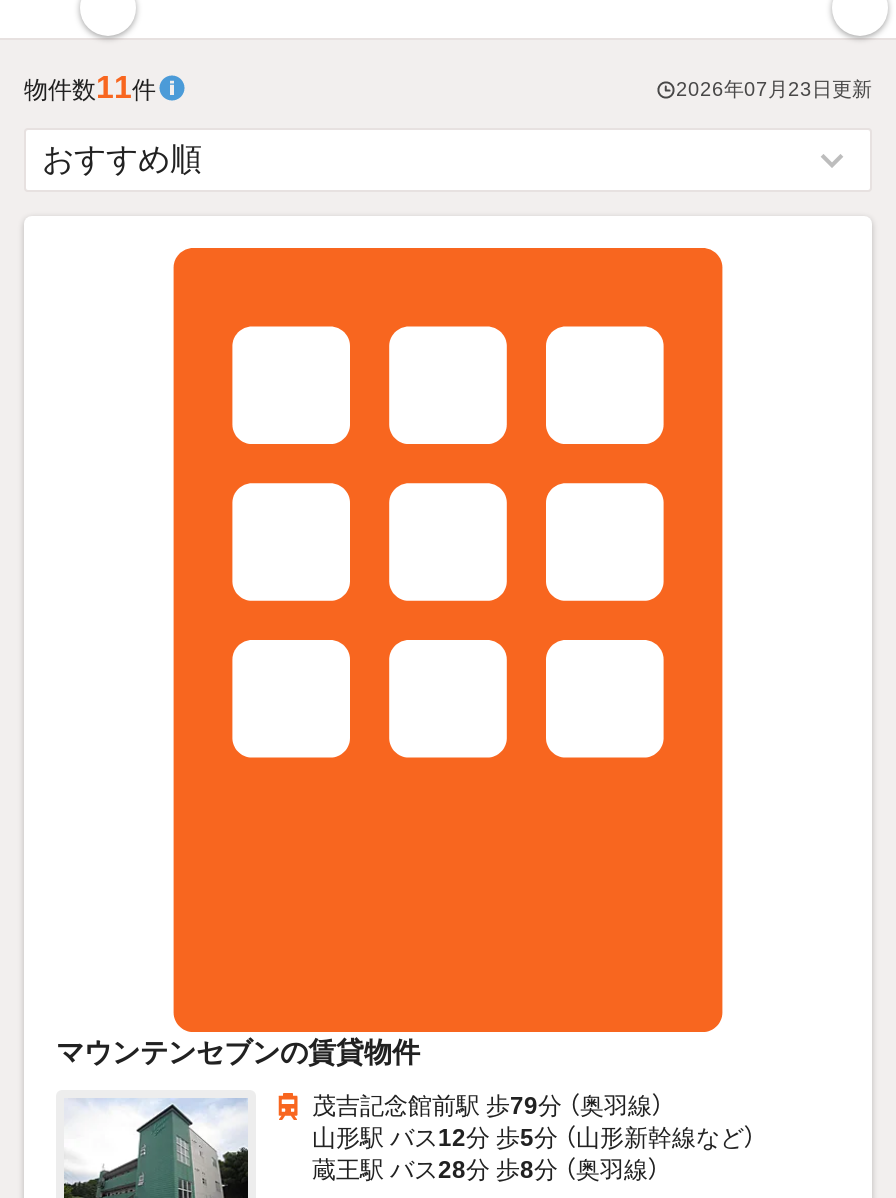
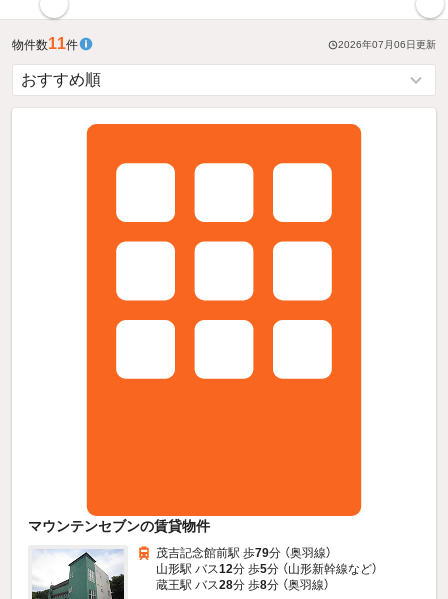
[676,79,872,101] 2026年07月23日更新 -> [338,39,436,50] 2026年07月06日更新

